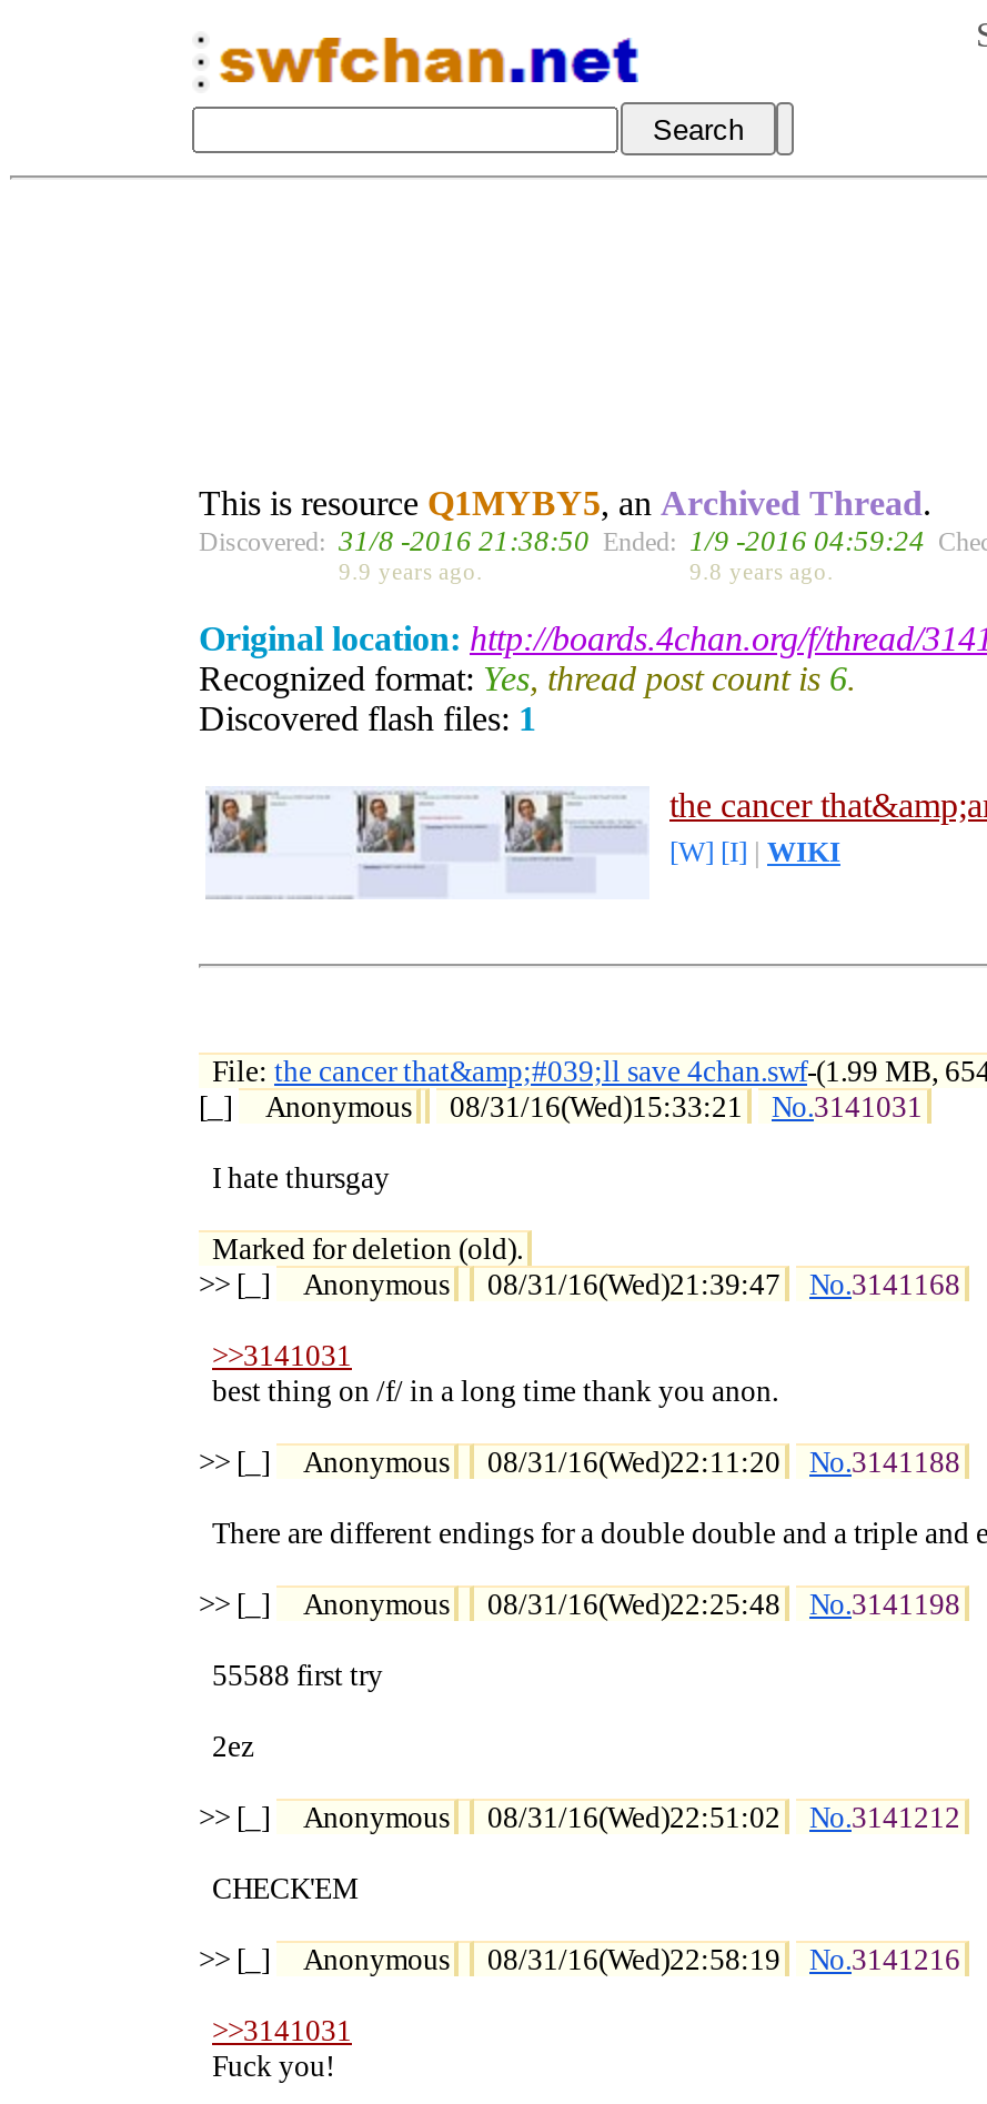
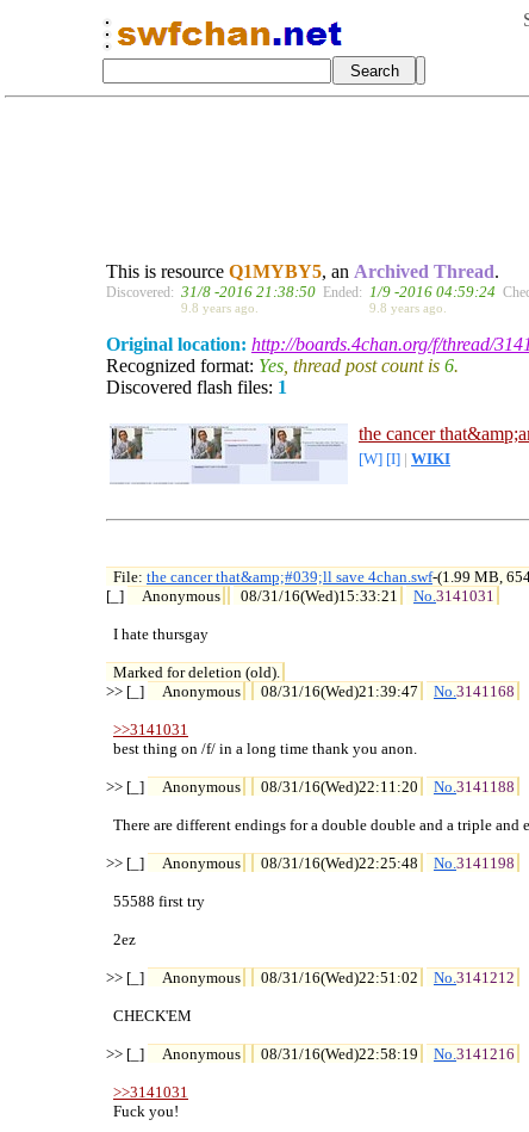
[339,560,483,584] 9.9 years ago. -> [181,302,259,315] 9.8 years ago.

